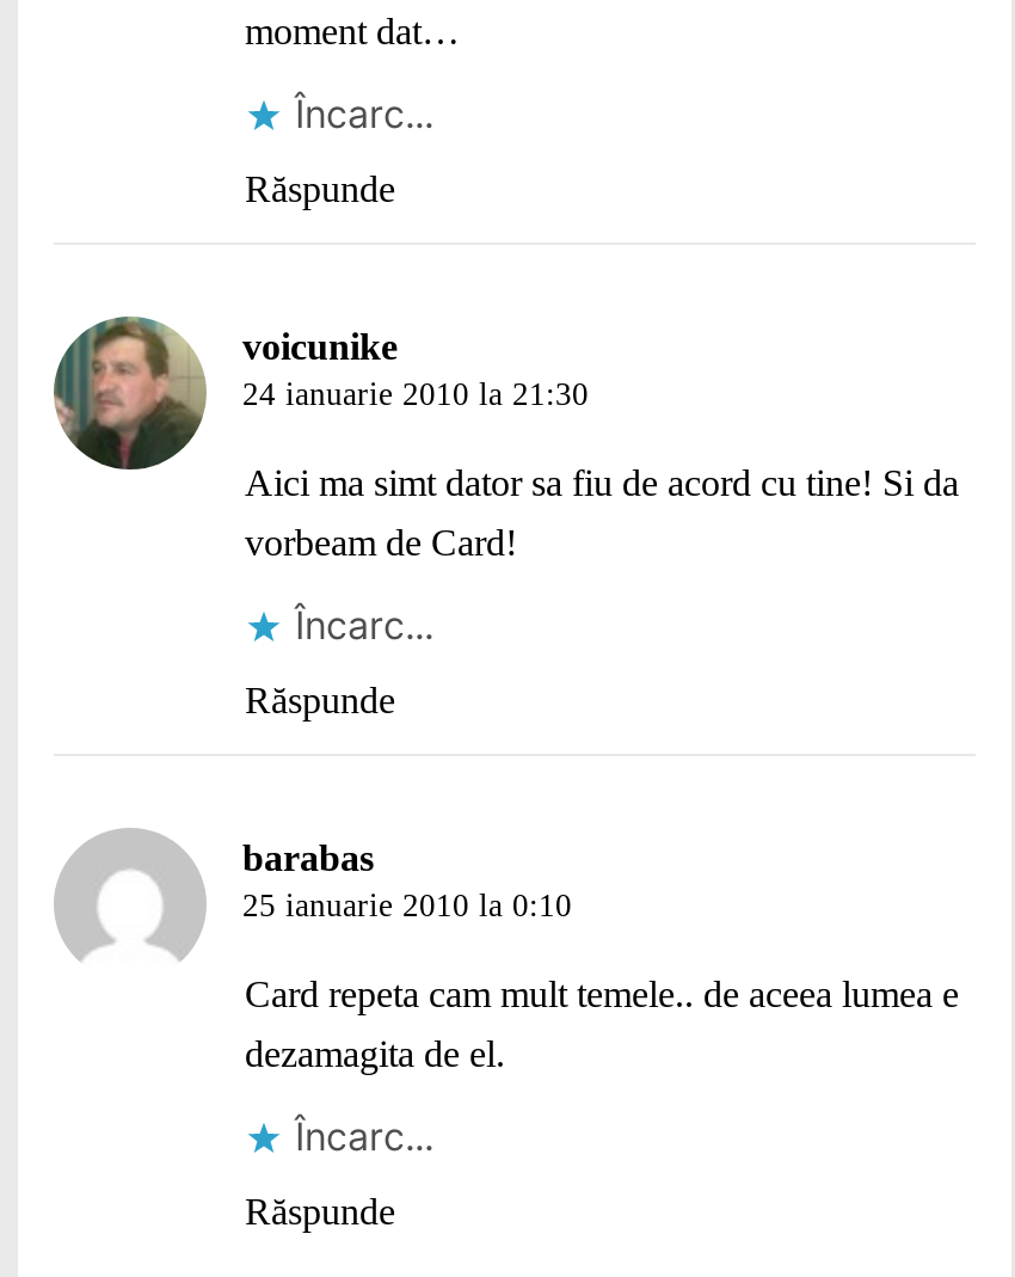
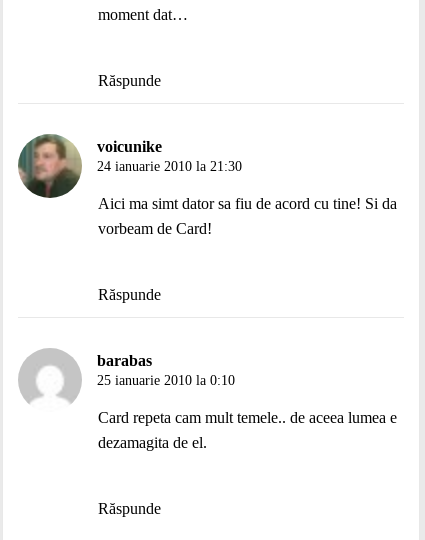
[295,89,433,137] Încarc... -> none
[295,600,433,648] Încarc... -> none
[295,1111,433,1159] Încarc... -> none

